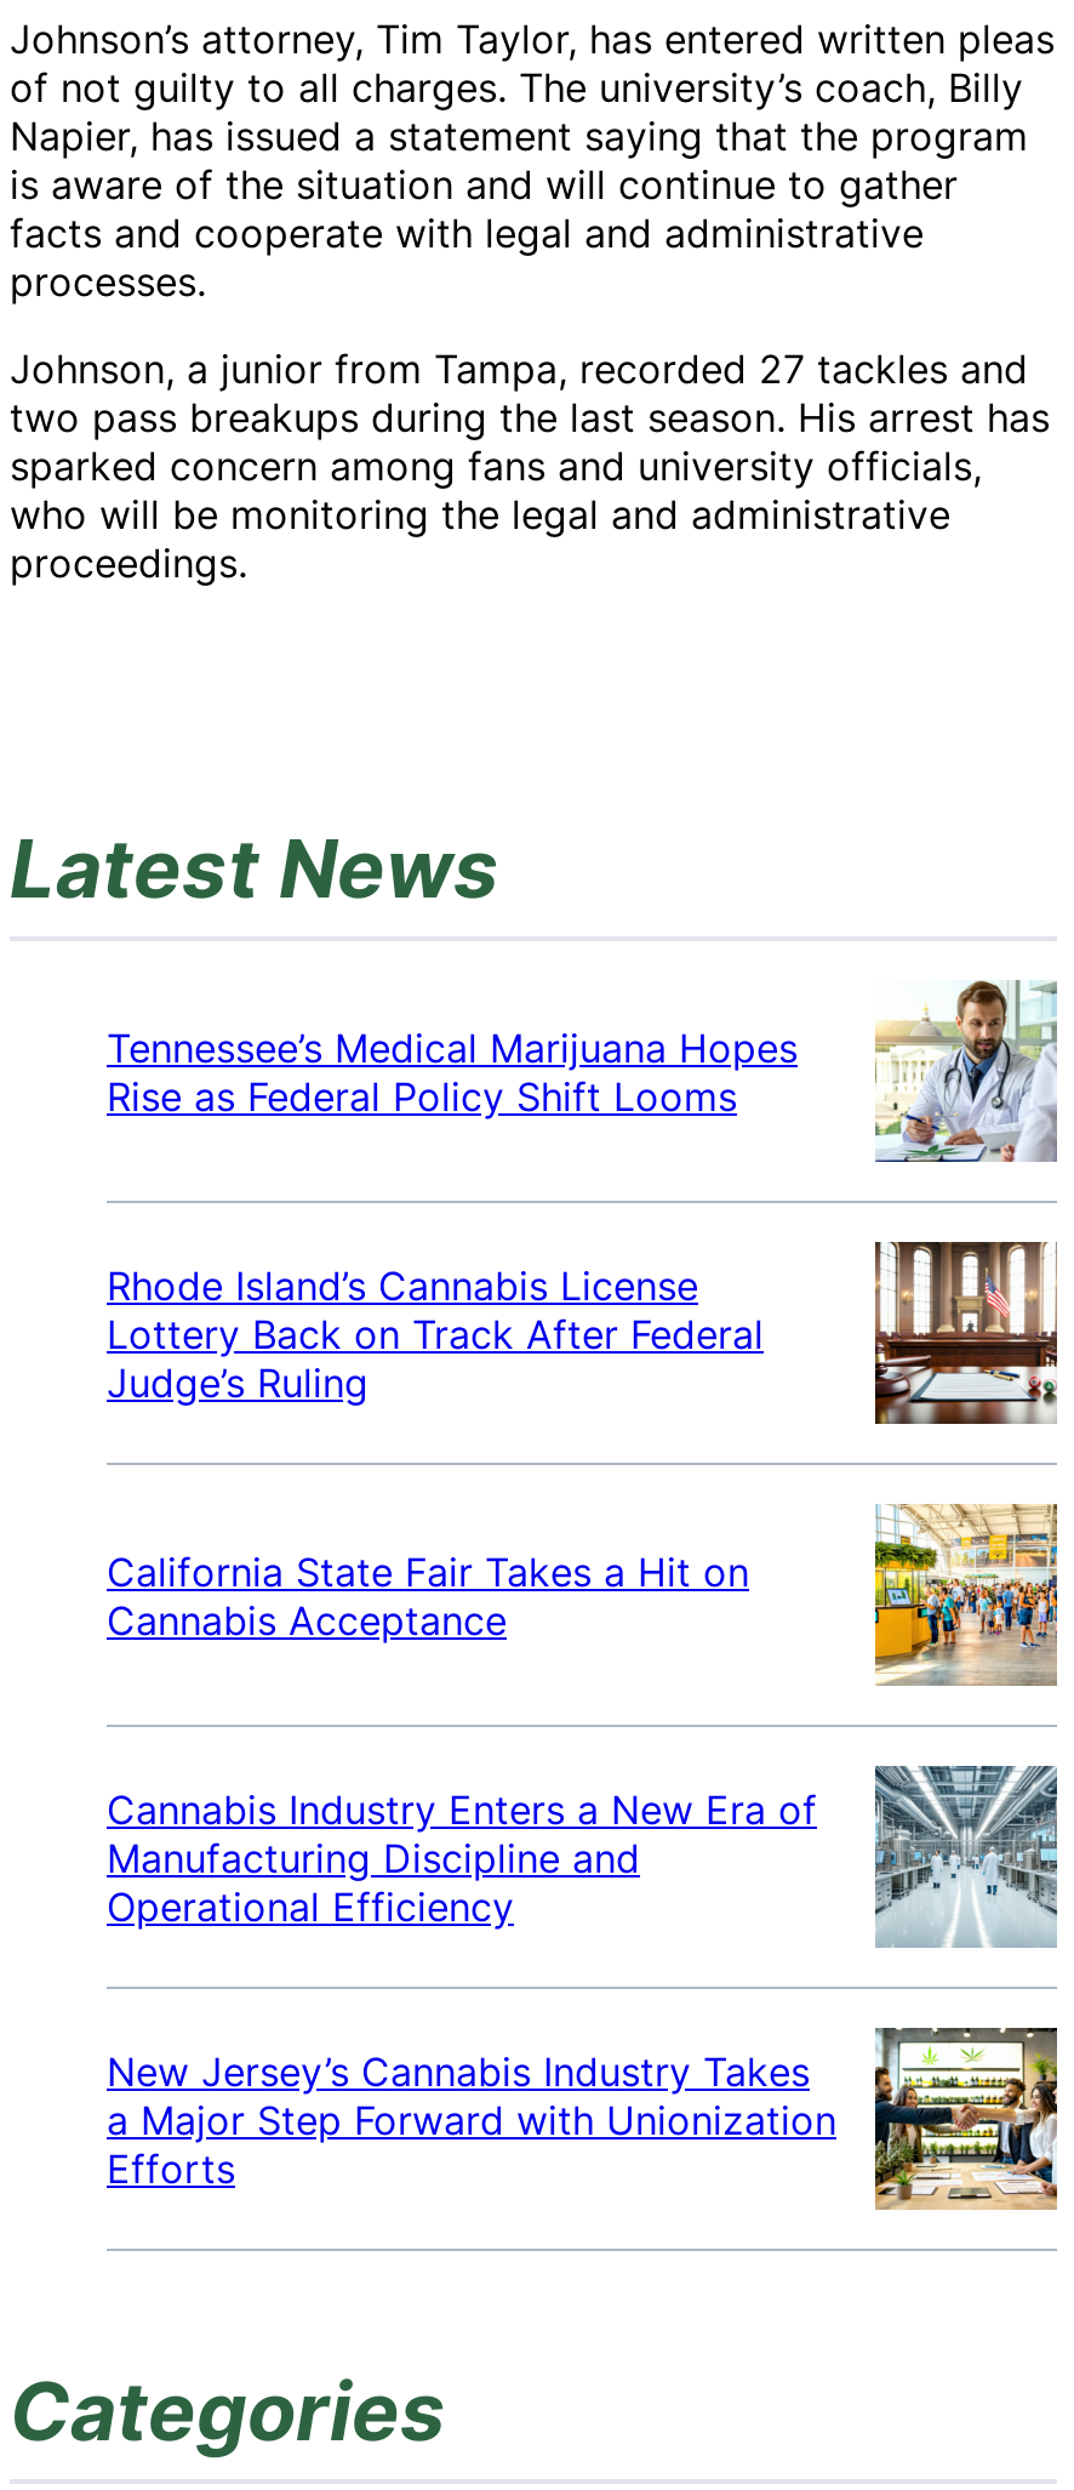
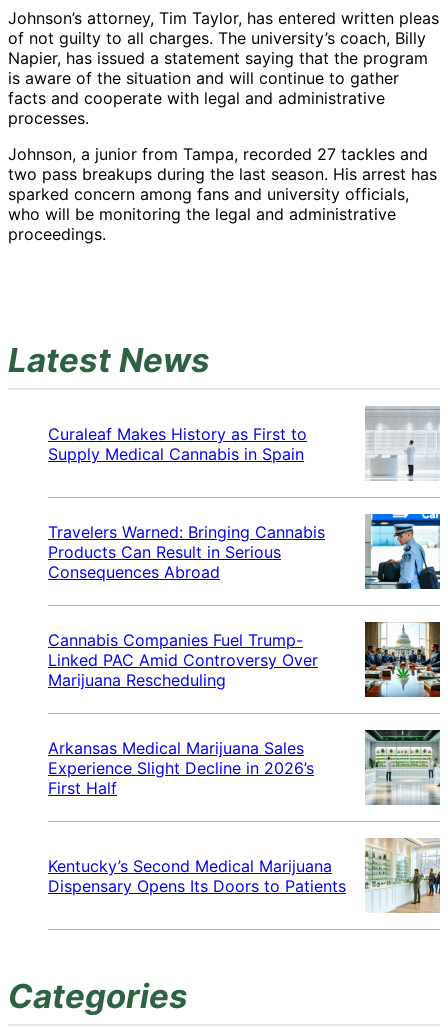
[875,981,1057,1166] [image] -> [364,406,440,482] [image]
[107,1022,798,1119] Tennessee’s Medical Marijuana Hopes | Rise as Federal Policy Shift Looms -> [48,424,307,464] Curaleaf Makes History as First to | Supply Medical Cannabis in Spain
[873,1238,1059,1428] [image] -> [364,513,441,590] [image]
[107,1260,764,1405] Rhode Island’s Cannabis License | Lottery Back on Track After Federal | Judge’s Ruling -> [48,522,325,582] Travelers Warned: Bringing Cannabis | Products Can Result in Serious | Consequences Abroad
[873,1503,1059,1687] [image] -> [364,621,441,698] [image]
[107,1546,749,1643] California State Fair Takes a Hit on | Cannabis Acceptance -> [48,630,318,690] Cannabis Companies Fuel Trump- | Linked PAC Amid Controversy Over | Marijuana Rescheduling
[875,1762,1059,1947] [image] -> [365,729,441,805] [image]
[107,1784,817,1929] Cannabis Industry Enters a New Era of | Manufacturing Discipline and | Operational Efficiency -> [48,738,314,798] Arkansas Medical Marijuana Sales | Experience Slight Decline in 2026’s | First Half
[107,2027,1059,2211] [image] | New Jersey’s Cannabis Industry Takes | a Major Step Forward with Unionization | Efforts -> [48,838,441,913] [image] | Kentucky’s Second Medical Marijuana | Dispensary Opens Its Doors to Patients

